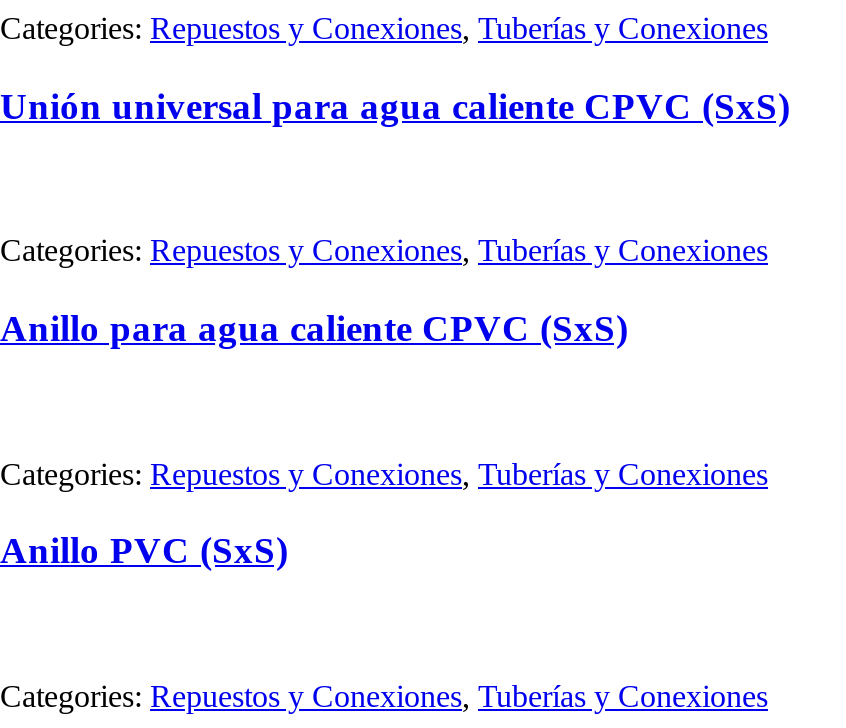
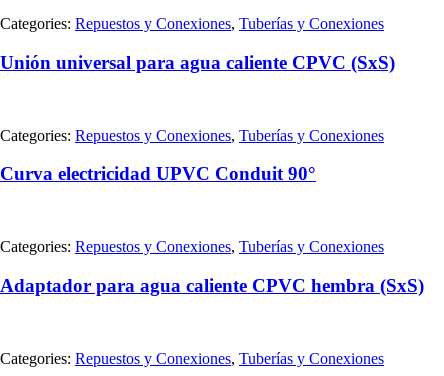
[0,307,628,349] Anillo para agua caliente CPVC (SxS) -> [0,163,316,184] Curva electricidad UPVC Conduit 90°
[0,530,288,572] Anillo PVC (SxS) -> [0,275,424,296] Adaptador para agua caliente CPVC hembra (SxS)

